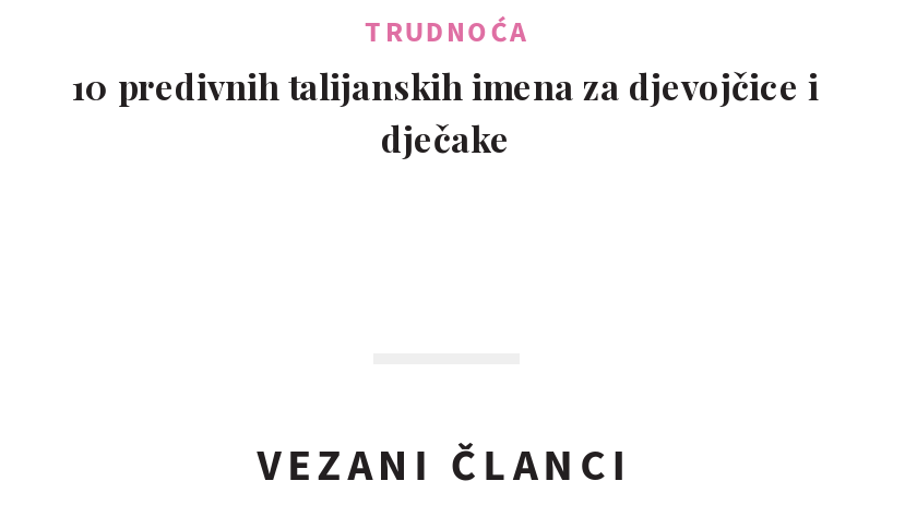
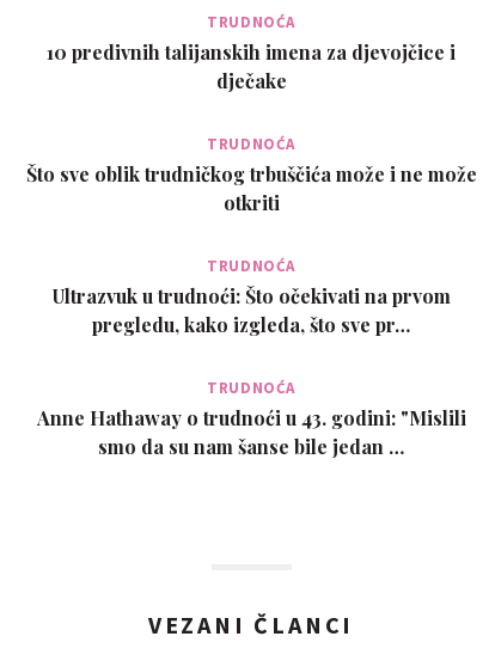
none -> [26,133,476,459] TRUDNOĆA | Što sve oblik trudničkog trbuščića može i ne može | otkriti | TRUDNOĆA | Ultrazvuk u trudnoći: Što očekivati na prvom | pregledu, kako izgleda, što sve pr… | TRUDNOĆA | Anne Hathaway o trudnoći u 43. godini: "Mislili | smo da su nam šanse bile jedan …

